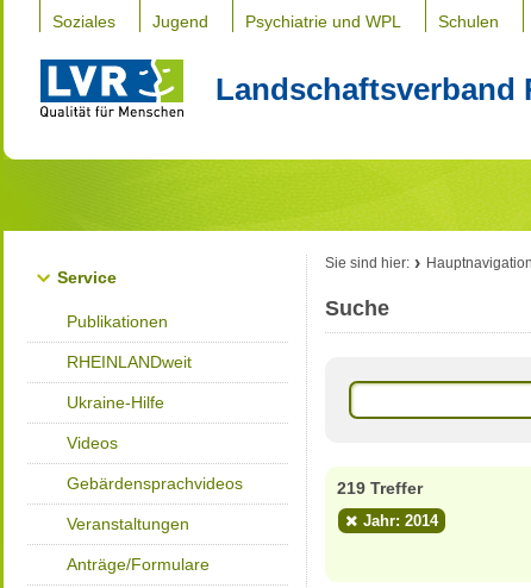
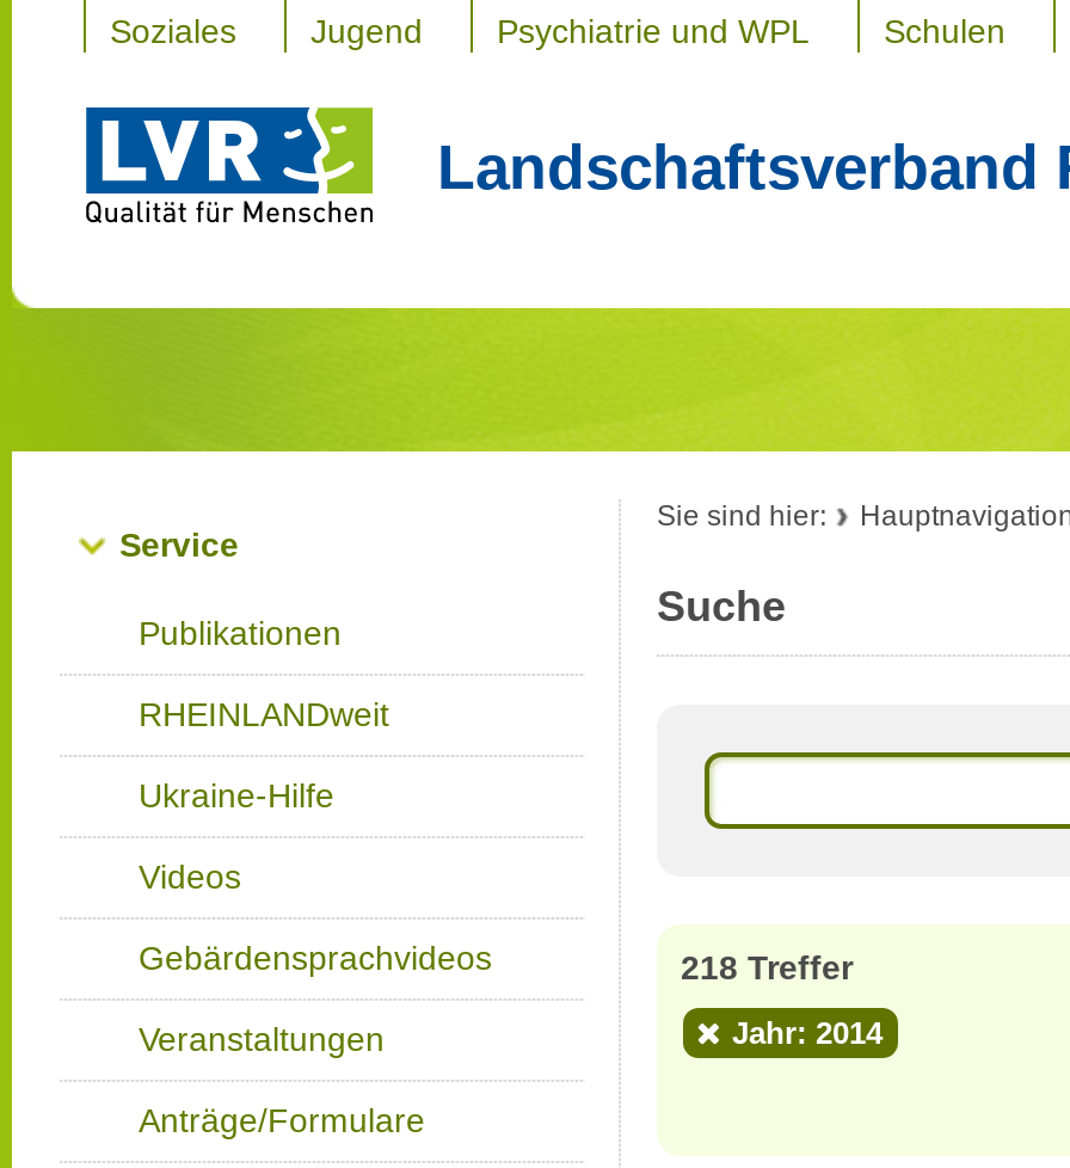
[337,478,423,498] 219 Treffer -> [681,948,853,986] 218 Treffer

